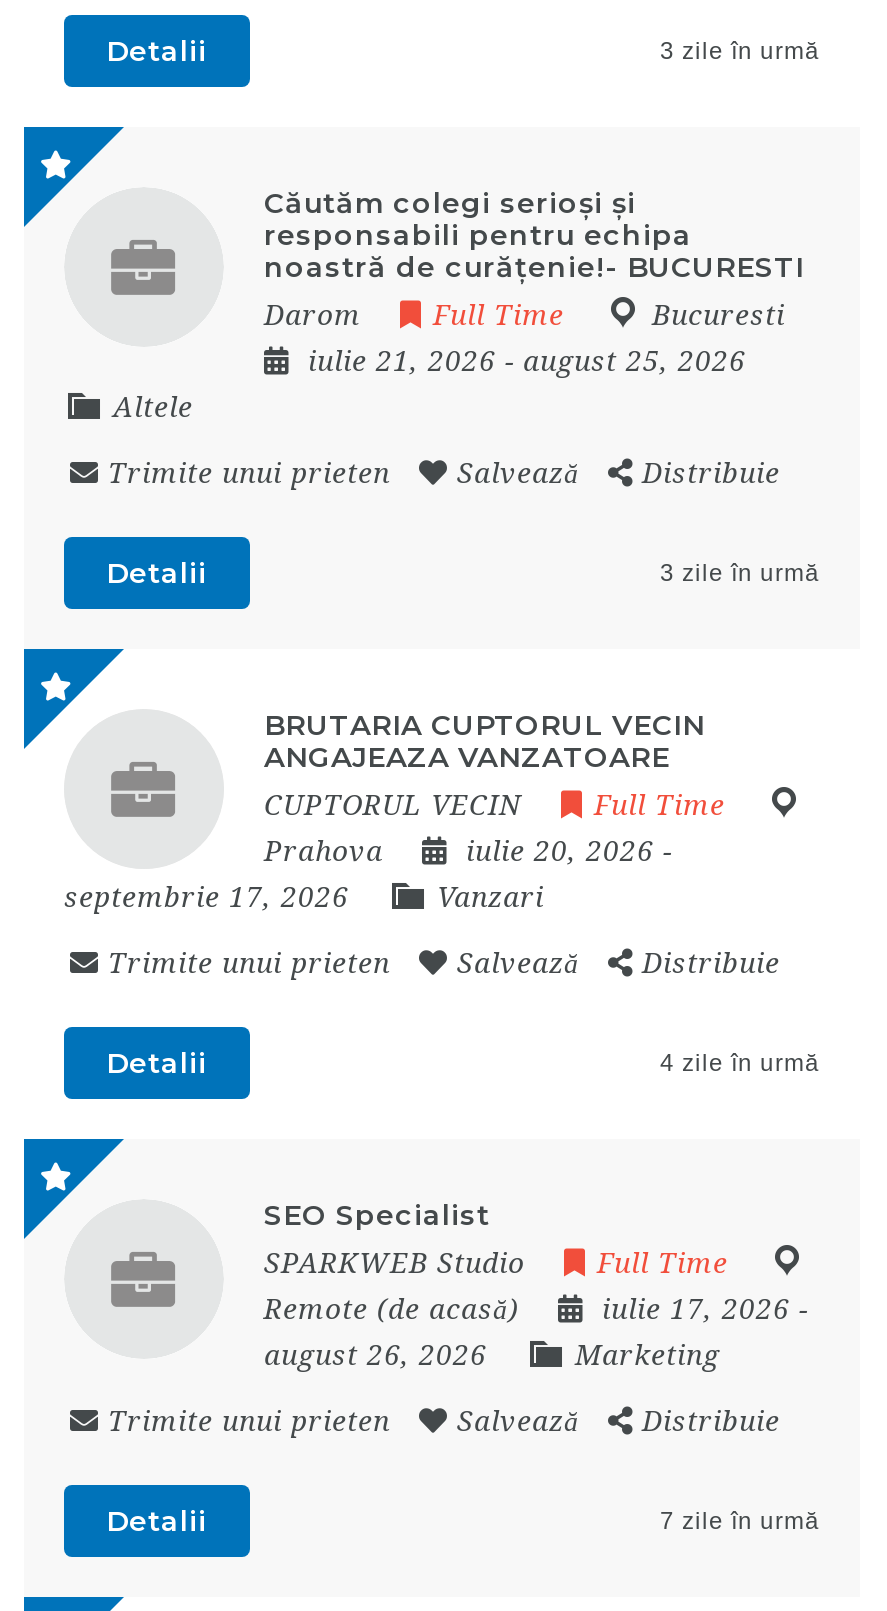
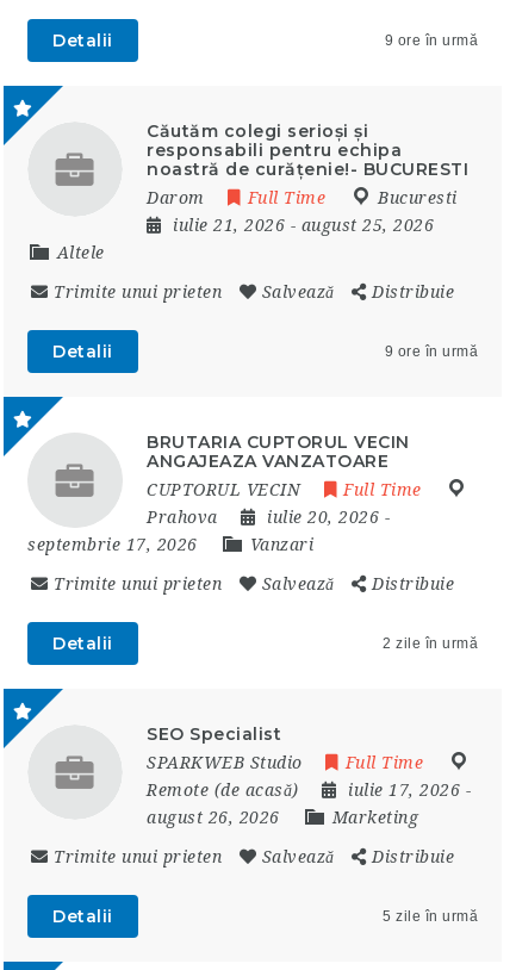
[660,37,820,65] 3 zile în urmă -> [384,32,478,49] 9 ore în urmă
[660,559,820,587] 3 zile în urmă -> [384,343,478,360] 9 ore în urmă
[660,1049,820,1077] 4 zile în urmă -> [383,635,478,652] 2 zile în urmă
[660,1507,820,1535] 7 zile în urmă -> [383,908,478,925] 5 zile în urmă

